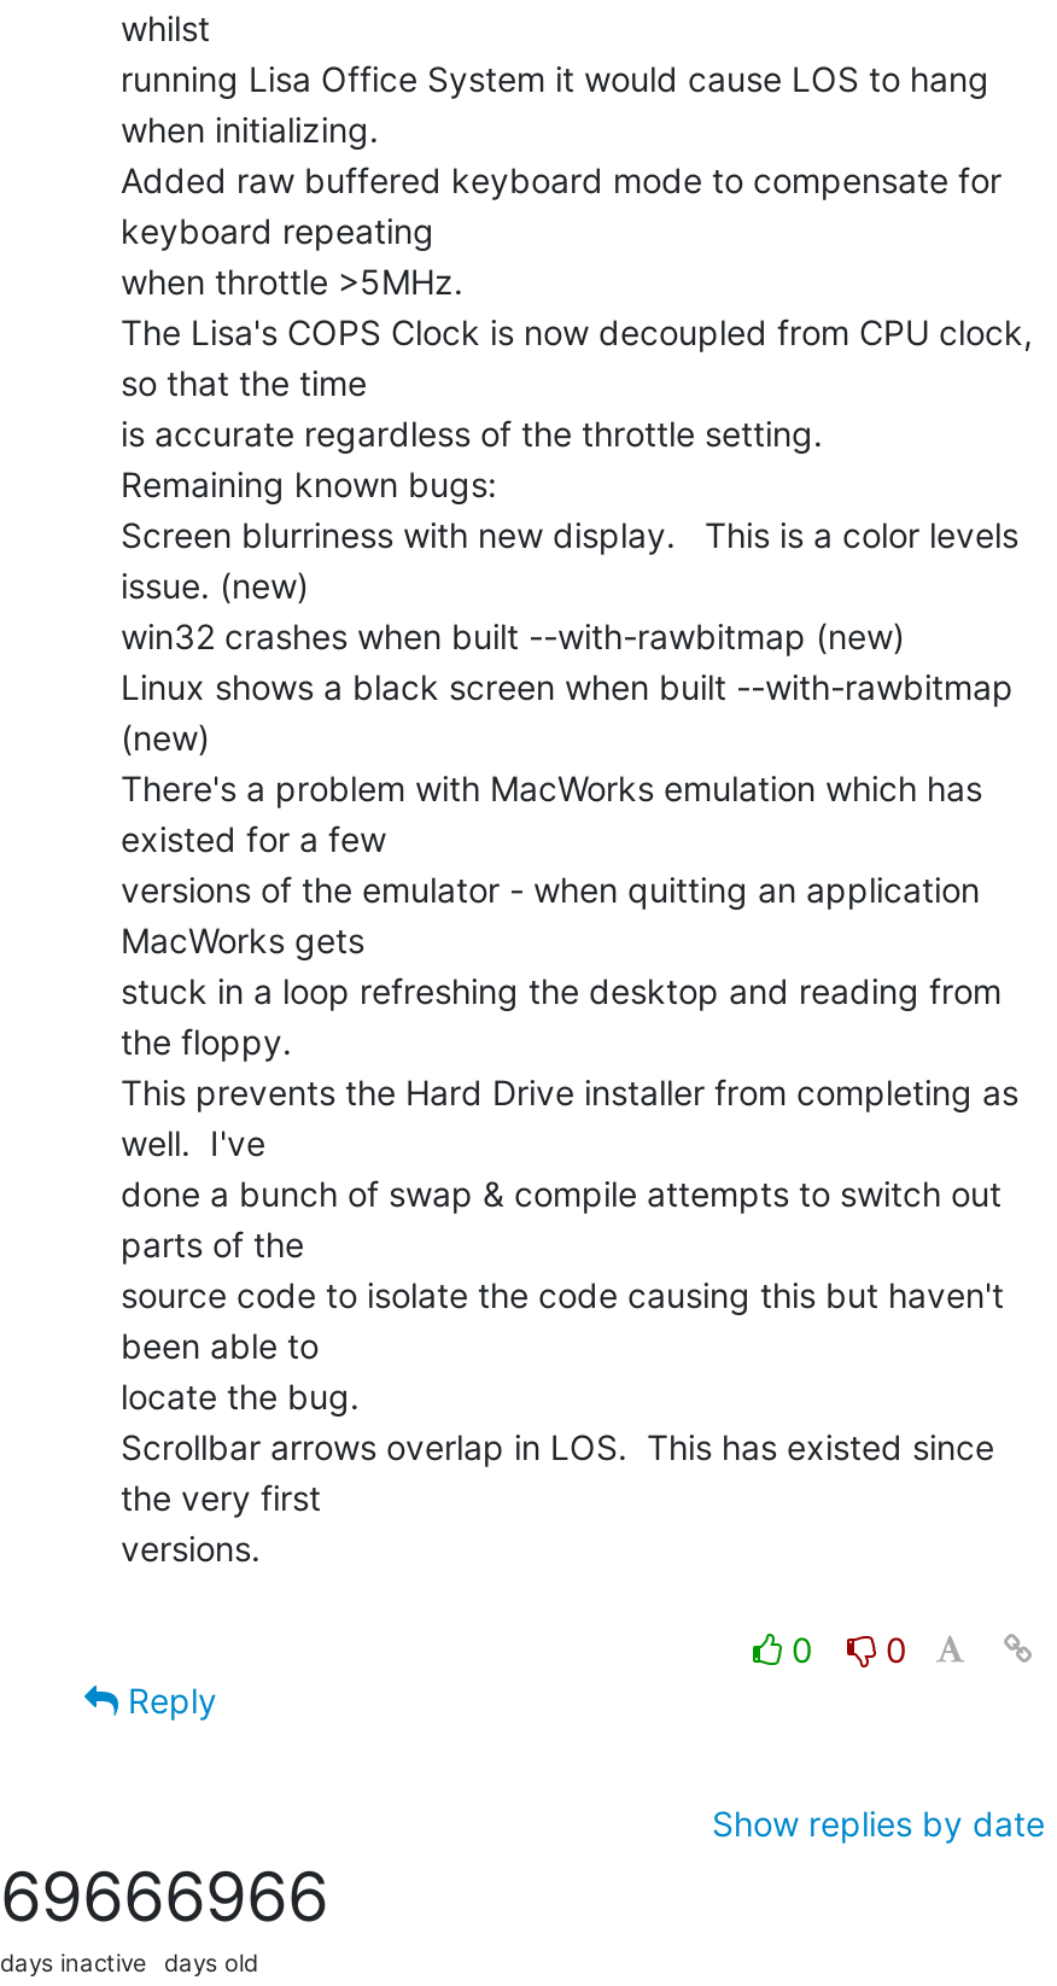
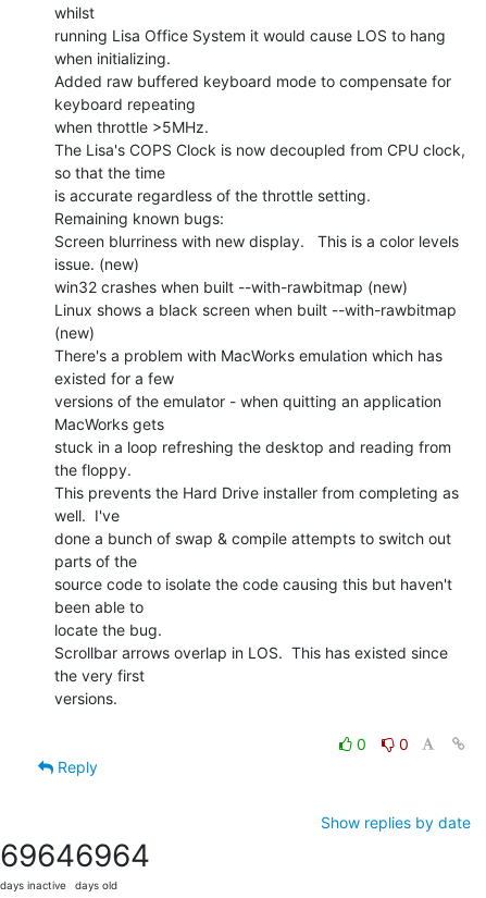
[0,1855,164,1937] 6966 -> [0,837,75,874] 6964
[164,1855,328,1937] 6966 -> [75,837,150,874] 6964

